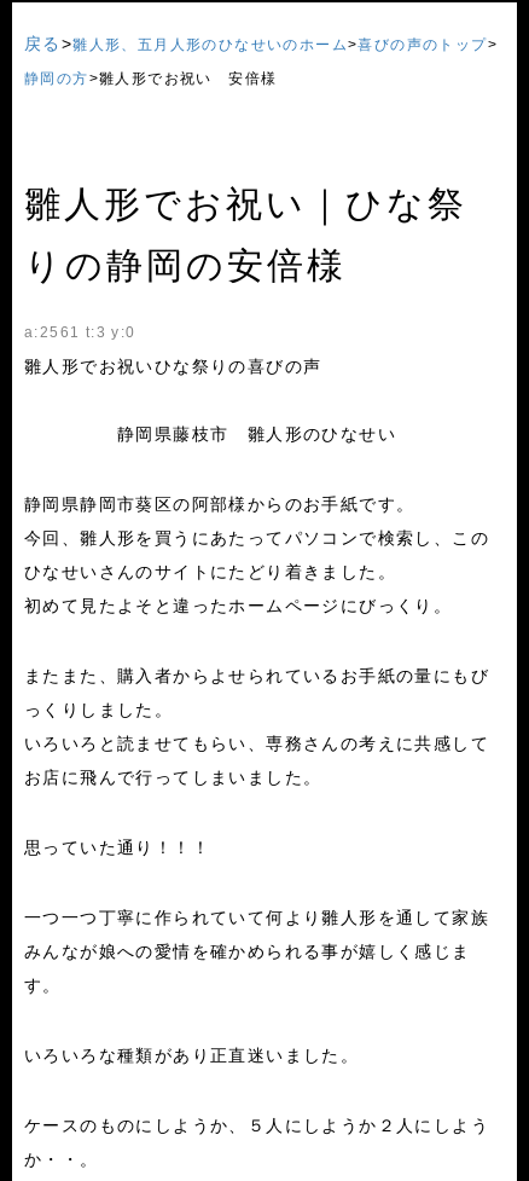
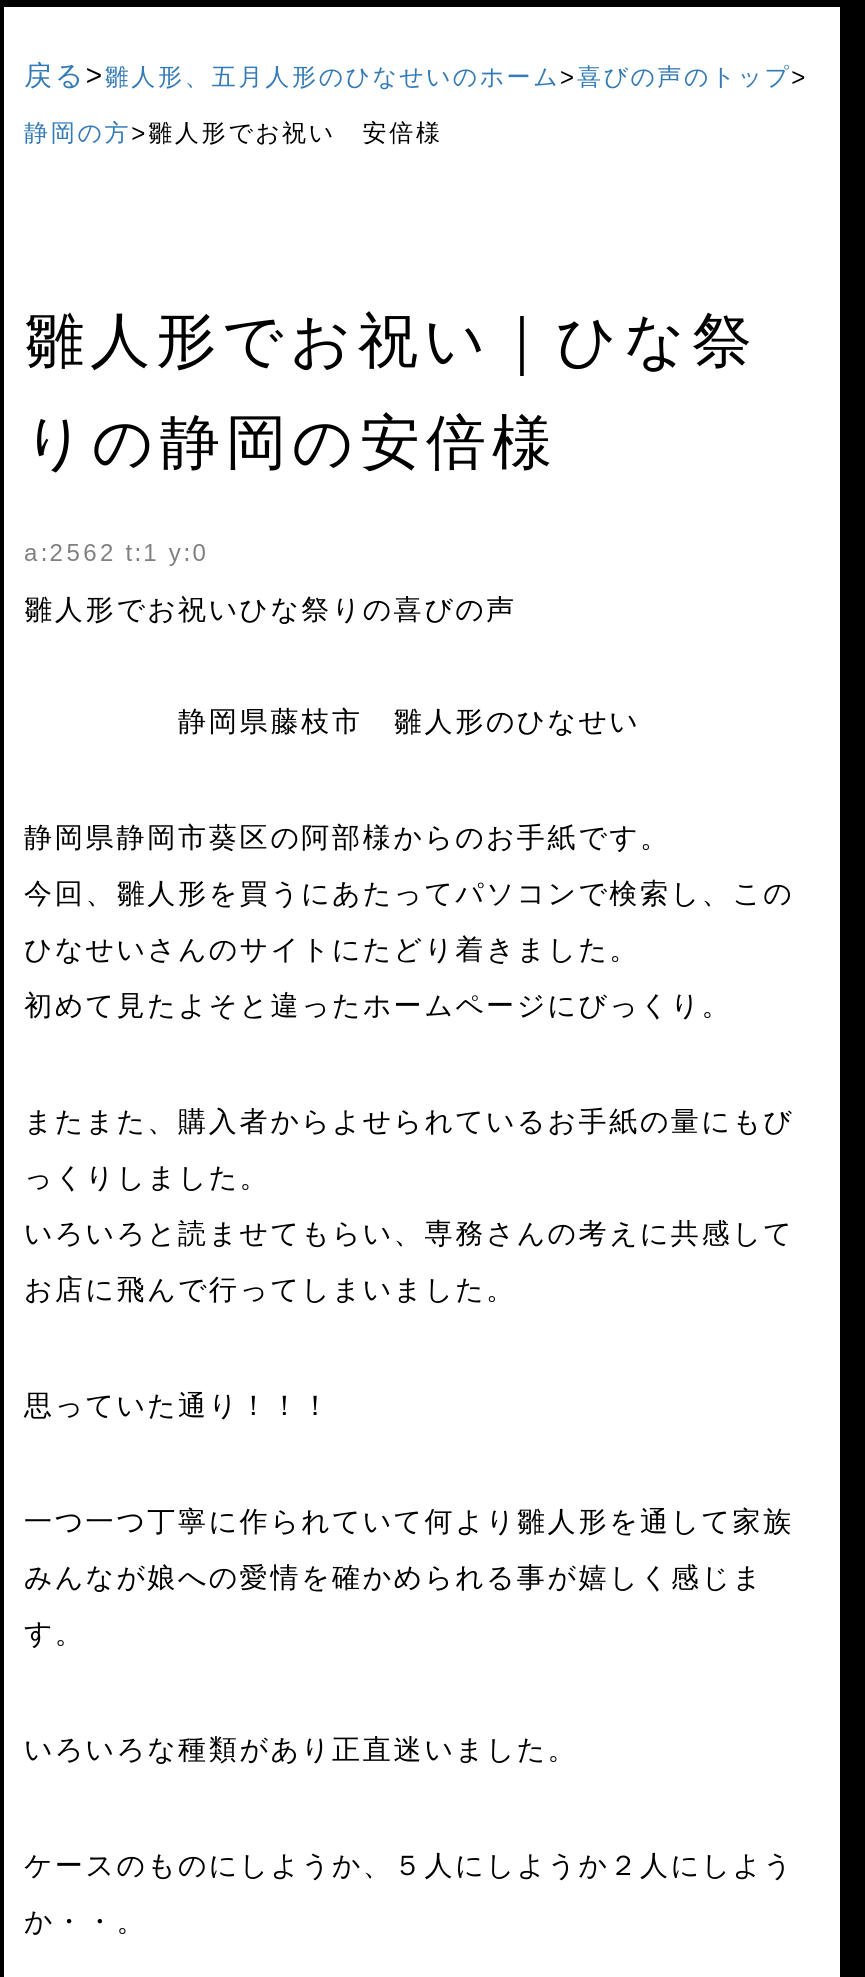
[24,324,136,341] a:2561 t:3 y:0 -> [24,539,209,567] a:2562 t:1 y:0

